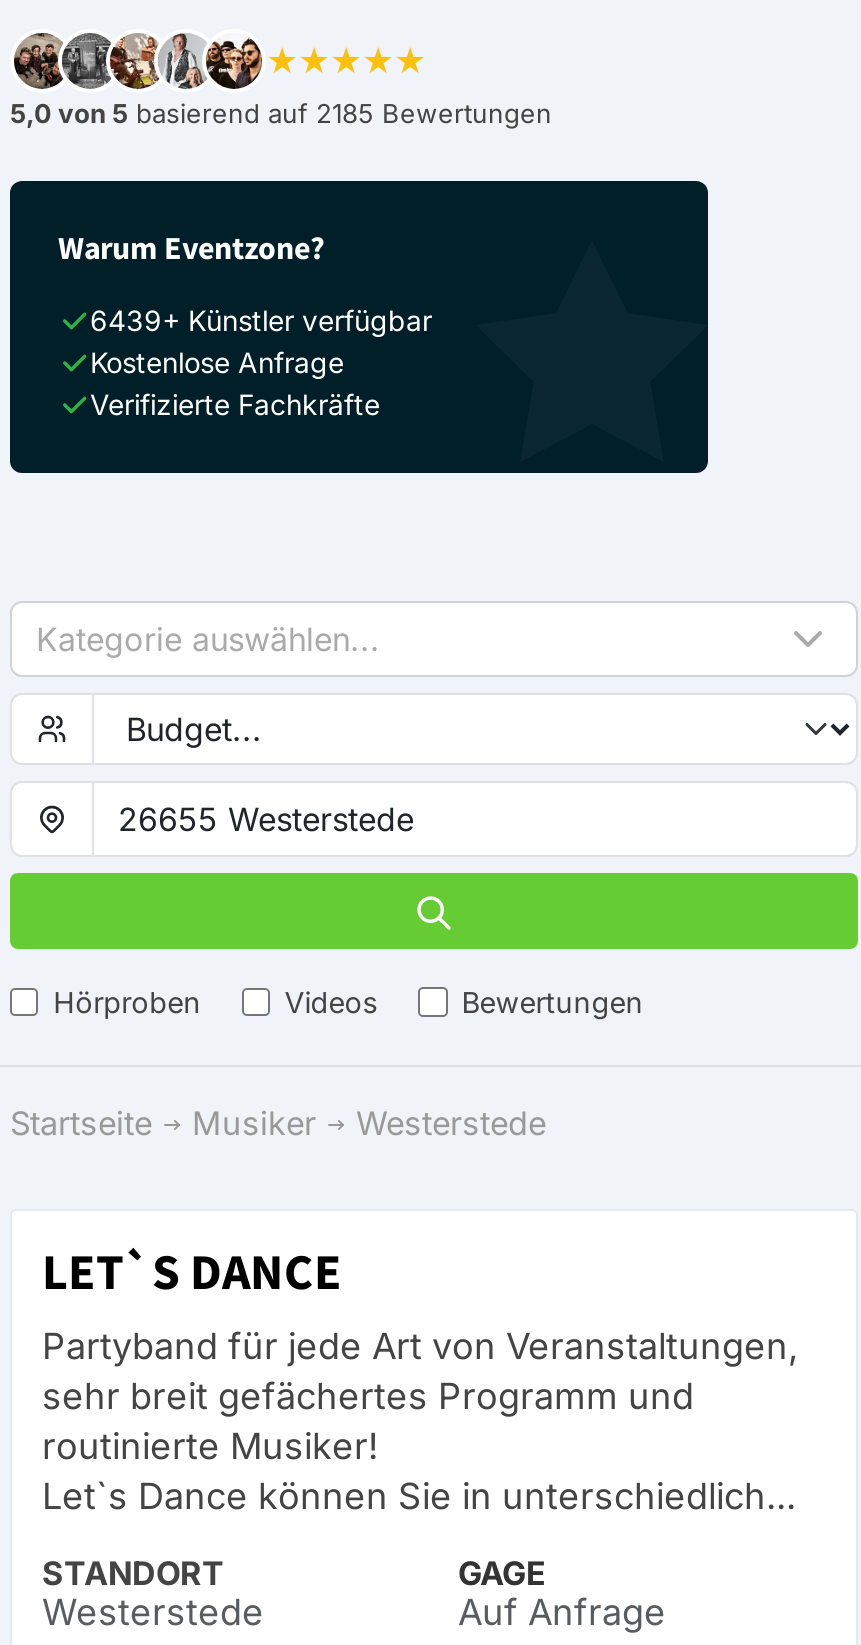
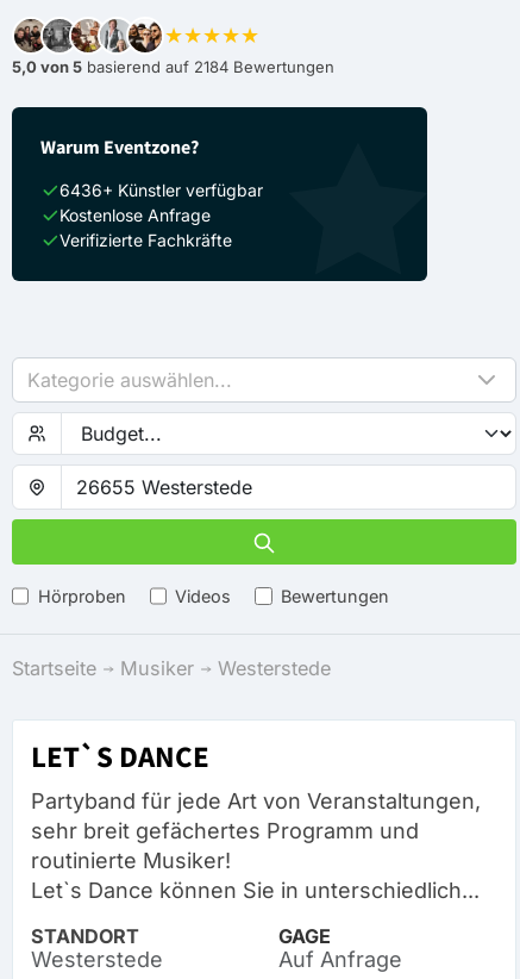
[10,97,552,129] 5,0 von 5 basierend auf 2185 Bewertungen -> [12,57,334,76] 5,0 von 5 basierend auf 2184 Bewertungen
[90,303,432,337] 6439+ Künstler verfügbar -> [59,180,263,200] 6436+ Künstler verfügbar

